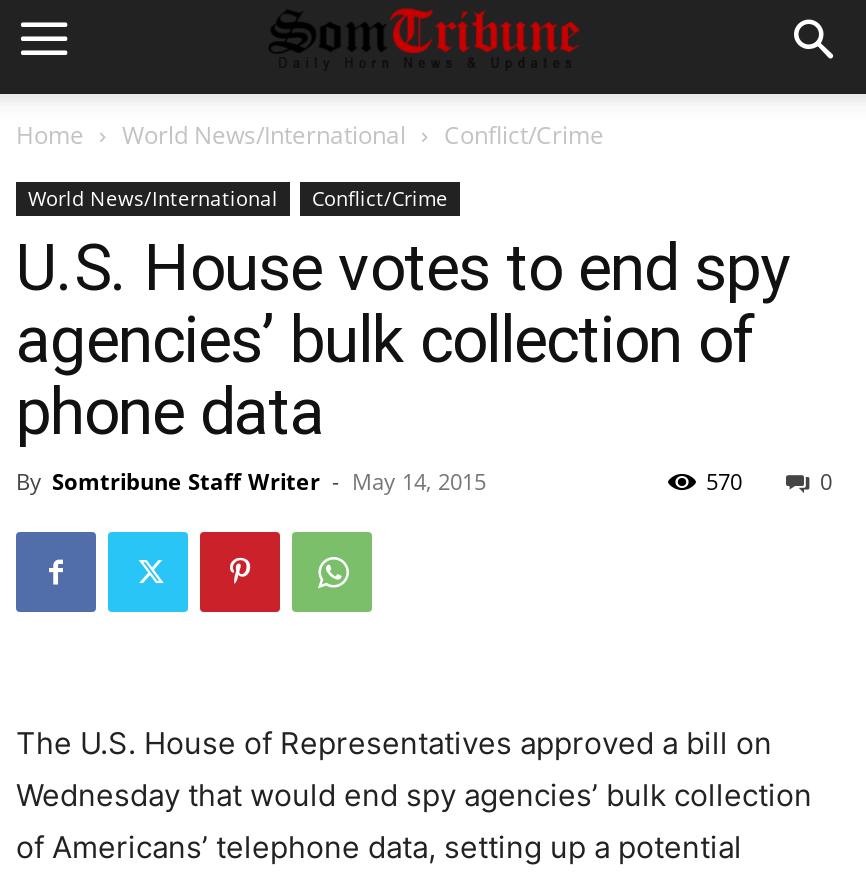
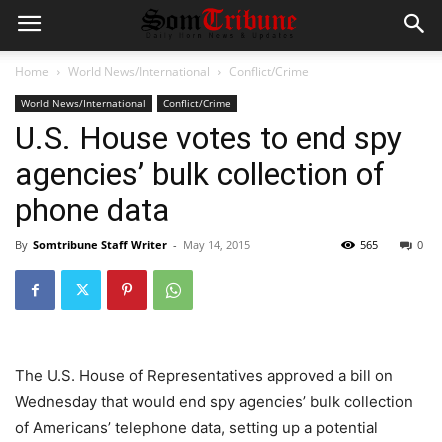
[706,466,742,496] 570 -> [360,237,378,252] 565

